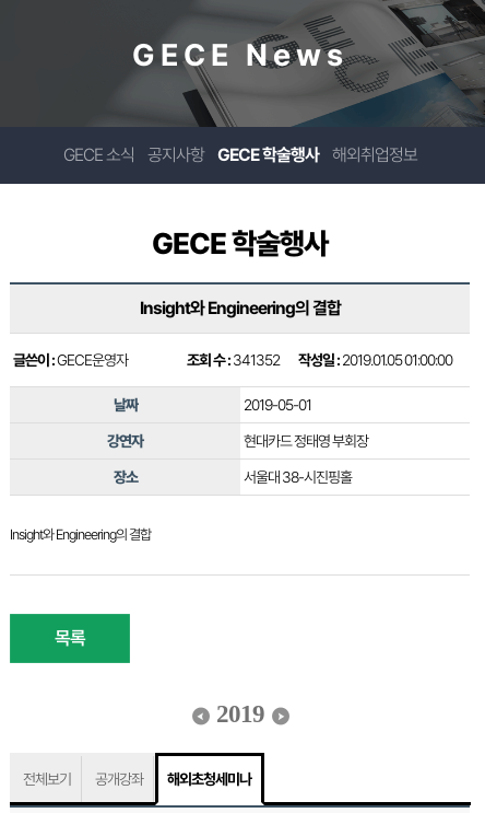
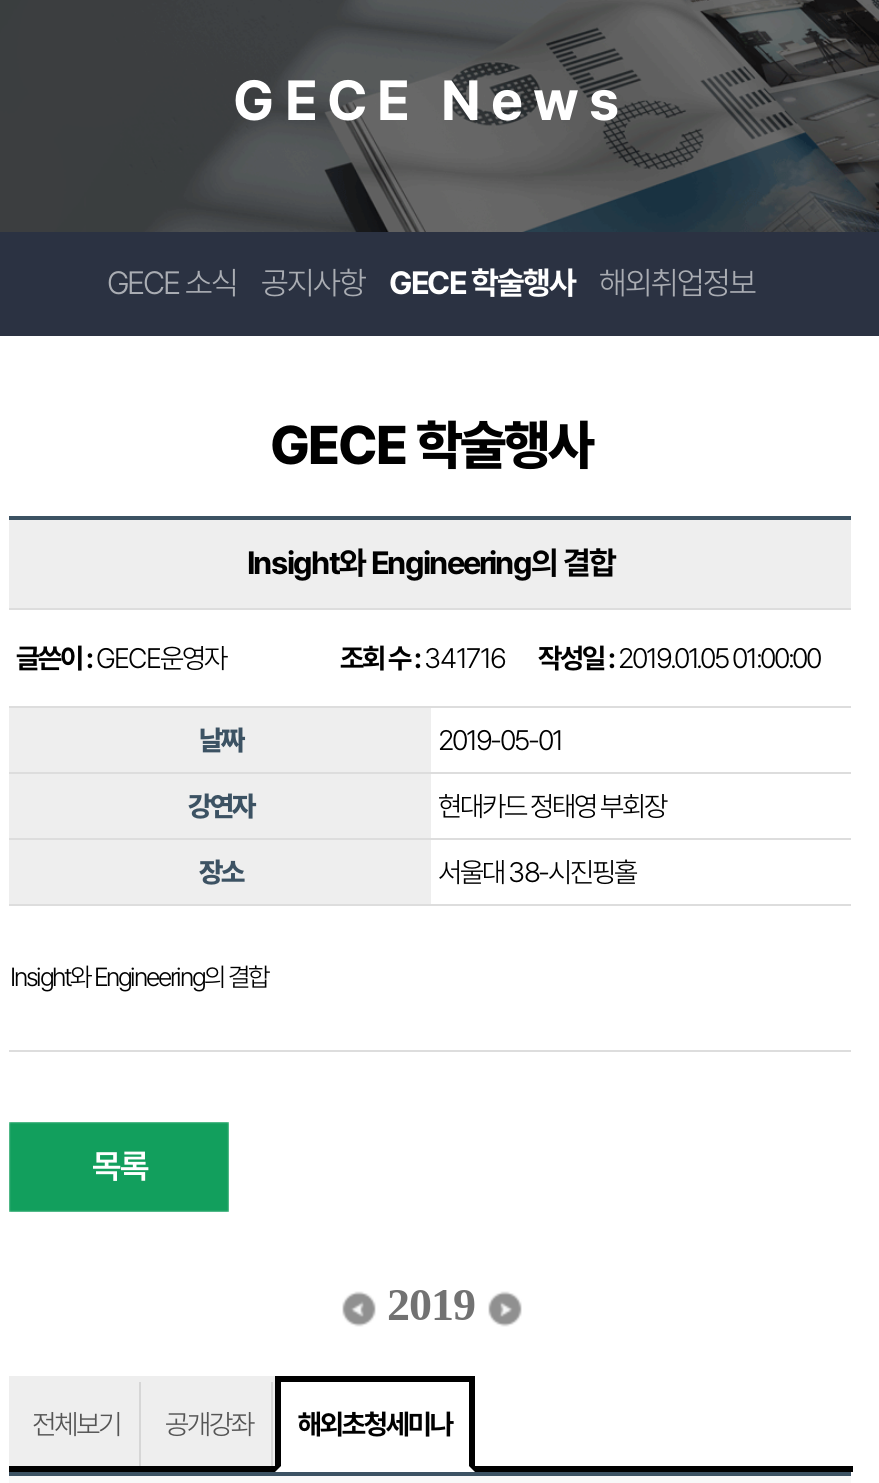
[187,351,453,369] 조회 수 : 341352 작성일 : 2019.01.05 01:00:00 -> [340,642,820,674] 조회 수 : 341716 작성일 : 2019.01.05 01:00:00

